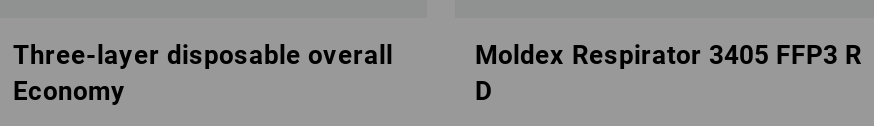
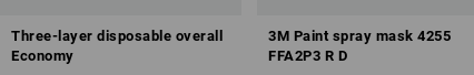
[475,40,862,106] Moldex Respirator 3405 FFP3 R | D -> [268,27,451,63] 3M Paint spray mask 4255 | FFA2P3 R D

